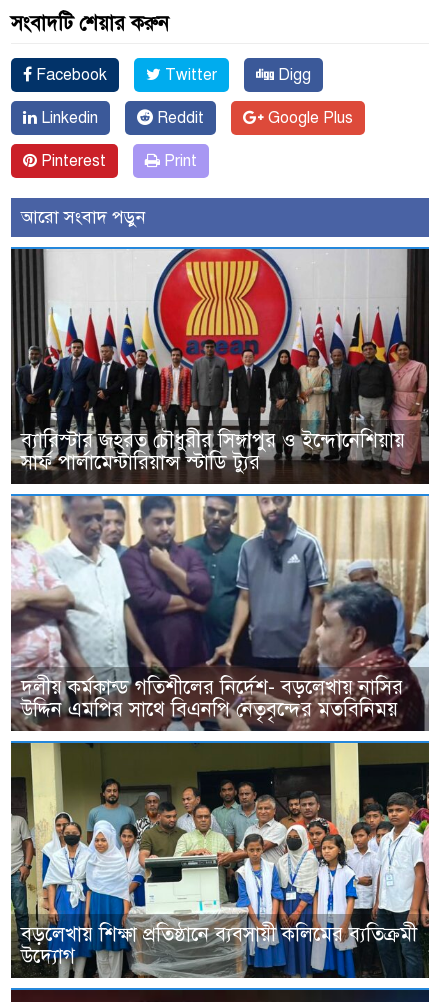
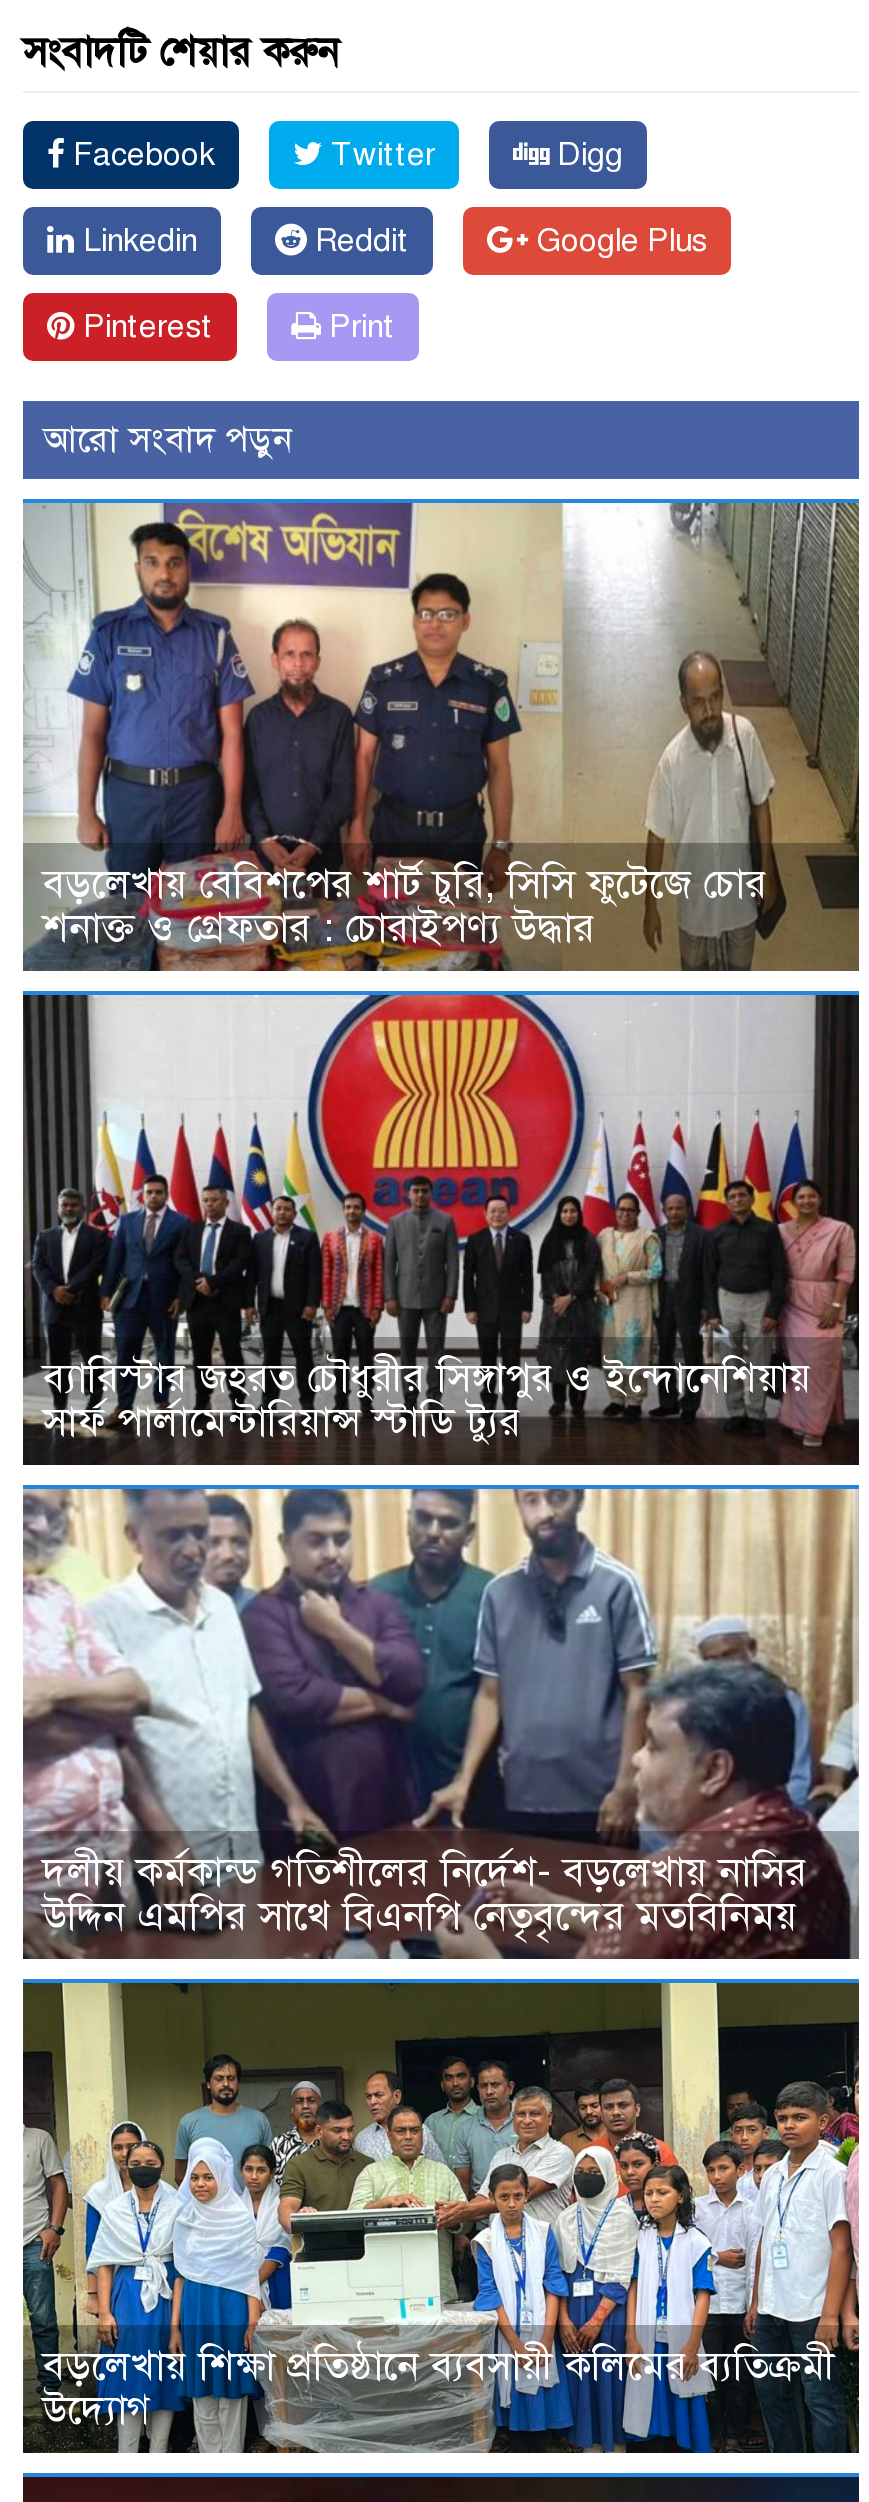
none -> [23,501,859,973] [image] | বড়লেখায় বেবিশপের শার্ট চুরি, সিসি ফুটেজে চোর | শনাক্ত ও গ্রেফতার : চোরাইপণ্য উদ্ধার

